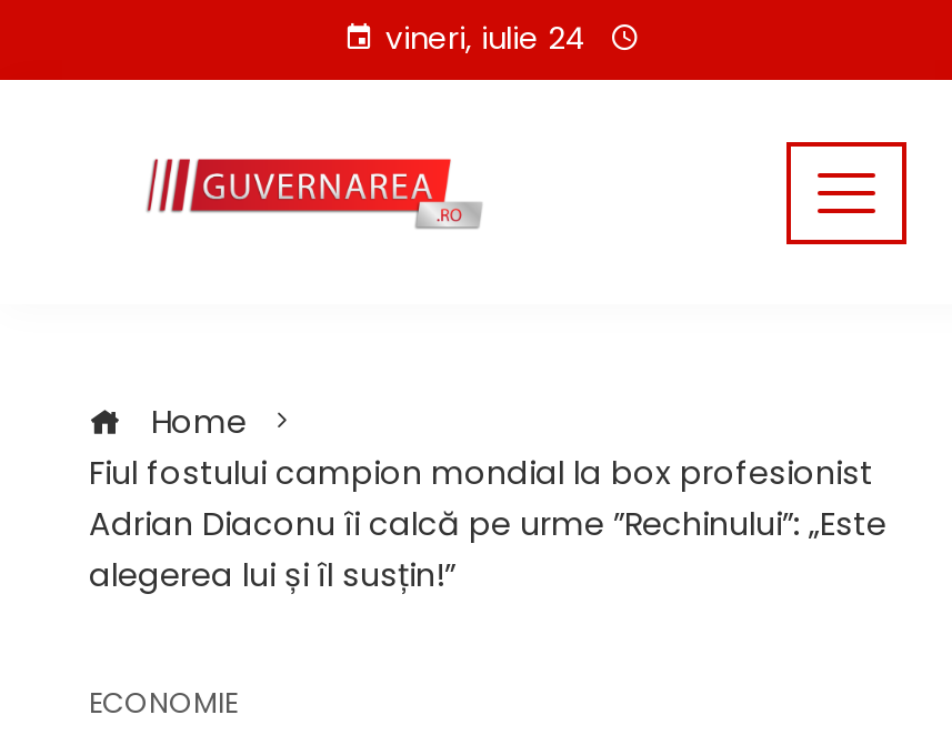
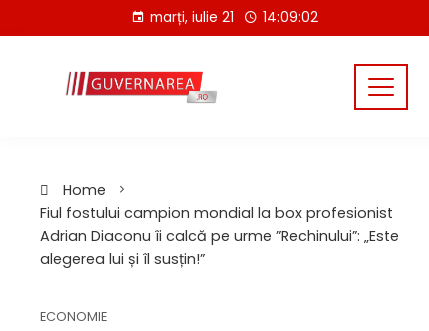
[385,18,588,60] vineri, iulie 24 -> [149,8,317,27] marți, iulie 21 | 14:09:02

